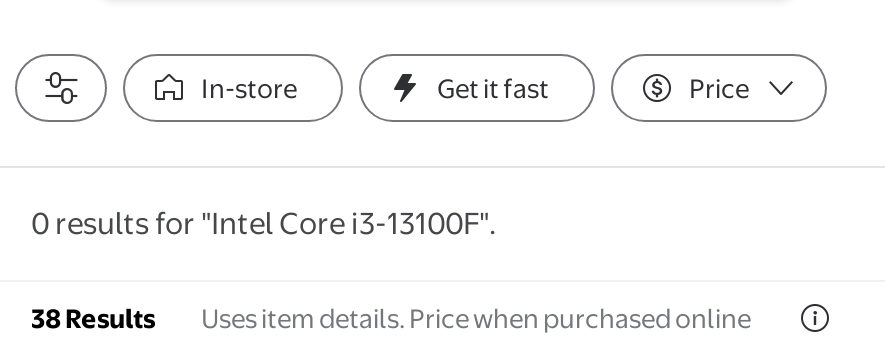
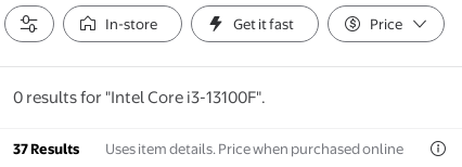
[31,301,751,334] 38 Results Uses item details. Price when purchased online -> [13,139,403,157] 37 Results Uses item details. Price when purchased online

